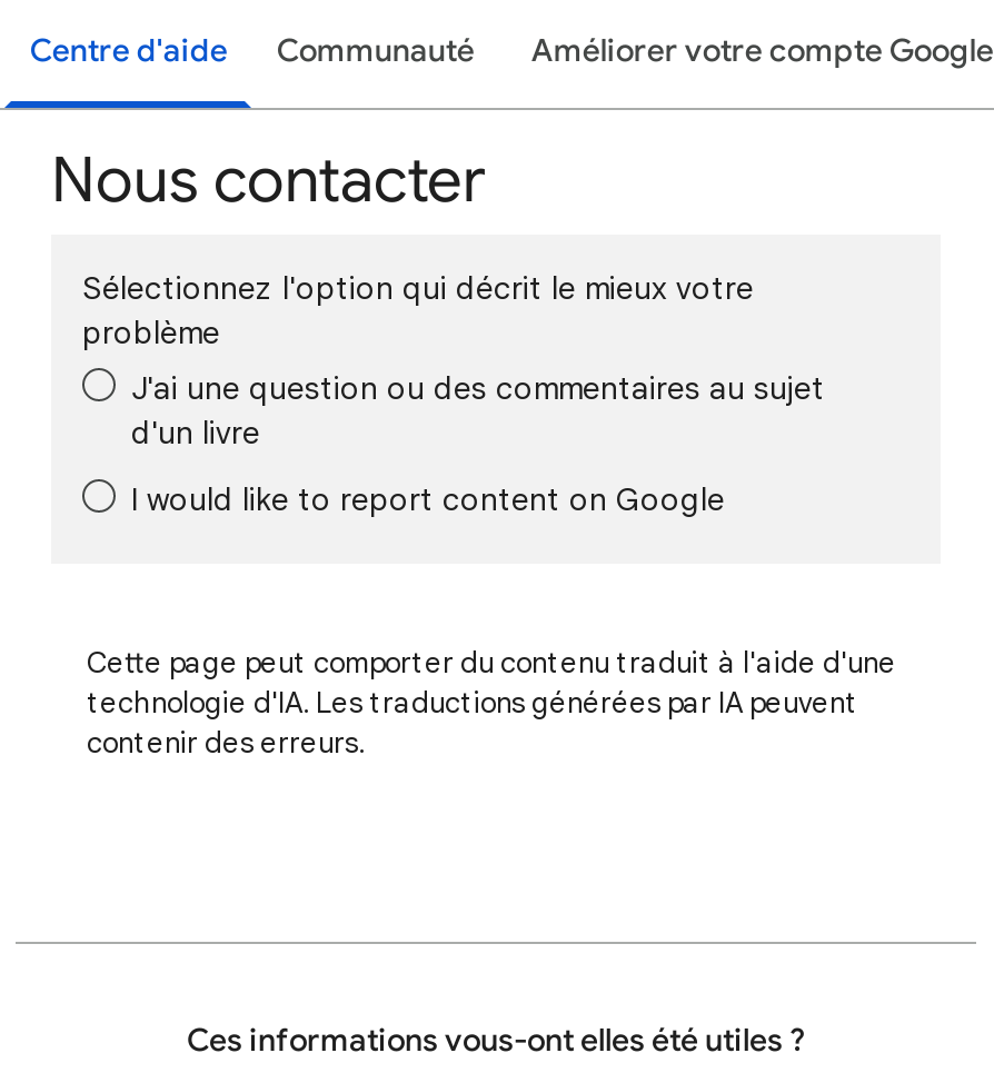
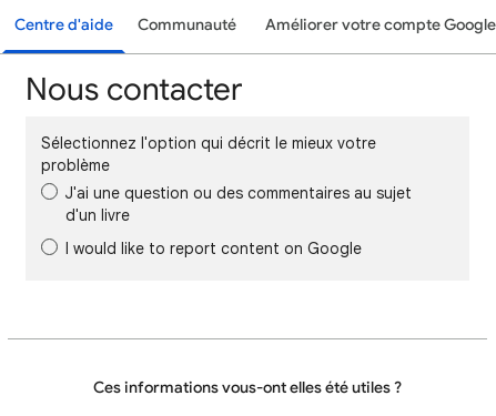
[87,644,896,762] Cette page peut comporter du contenu traduit à l'aide d'une | technologie d'IA. Les traductions générées par IA peuvent | contenir des erreurs. -> none

